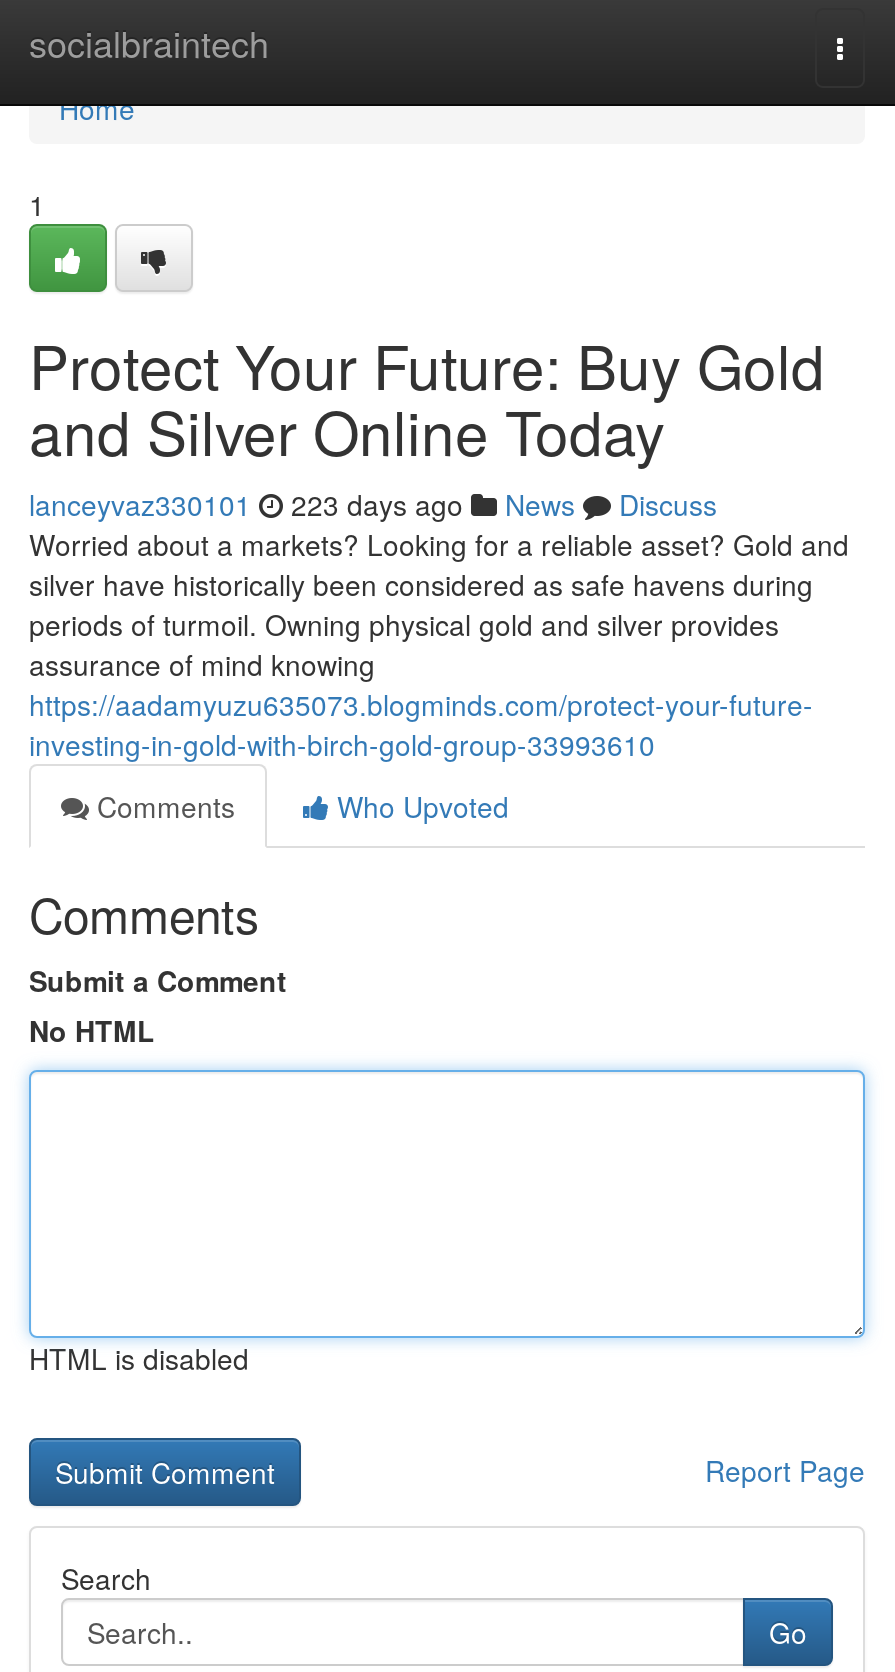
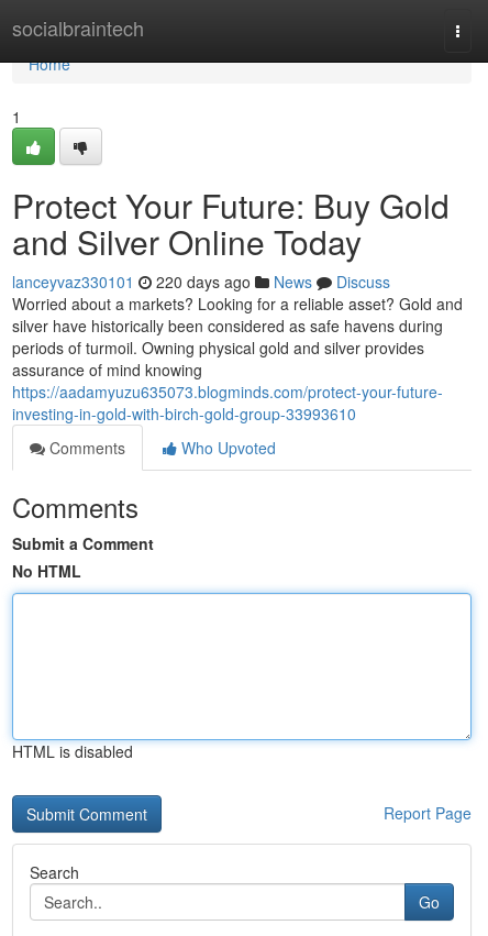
[29,484,717,524] lanceyvaz330101 223 days ago News Discuss -> [12,271,390,293] lanceyvaz330101 220 days ago News Discuss

